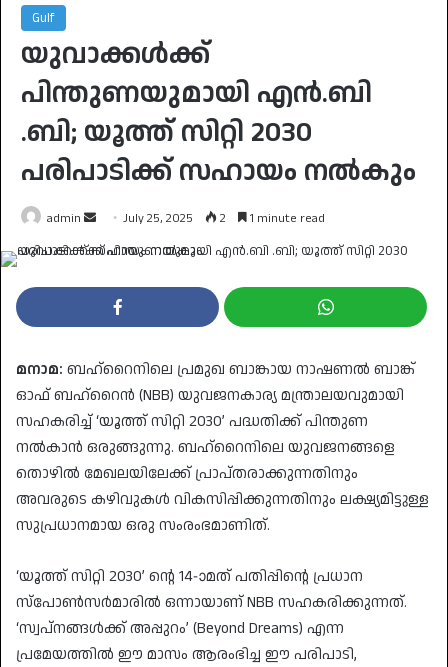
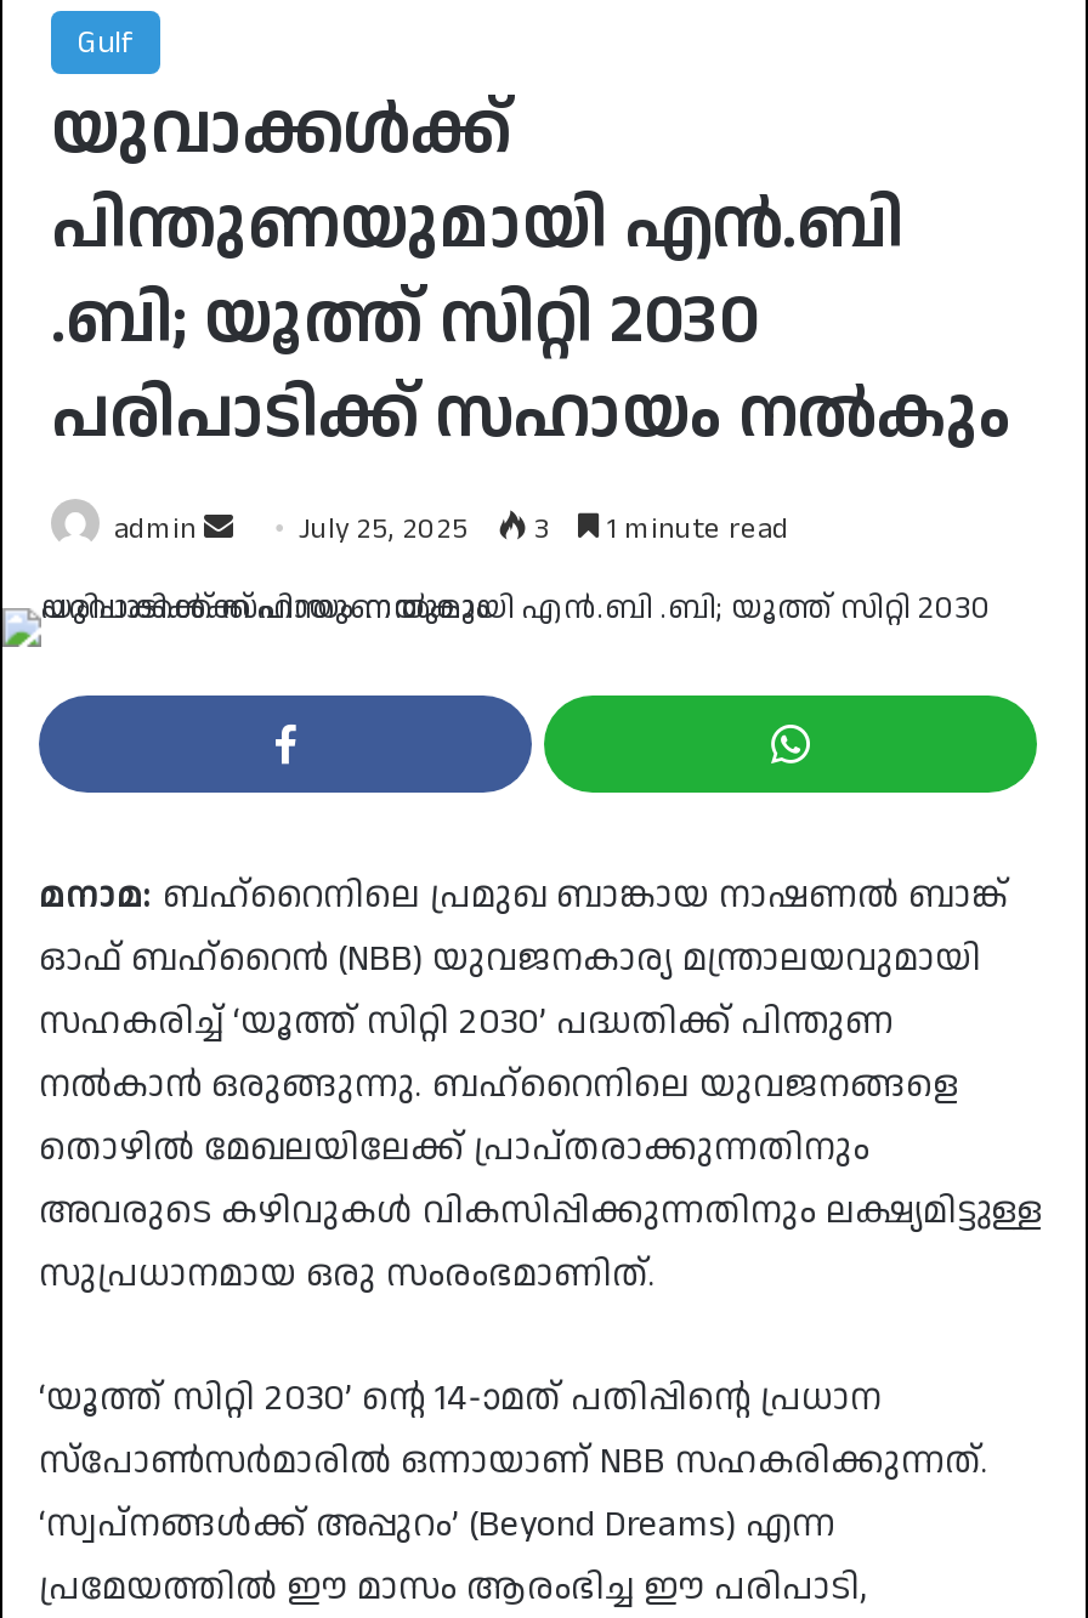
[217,209,226,226] 2 -> [527,507,549,549] 3

